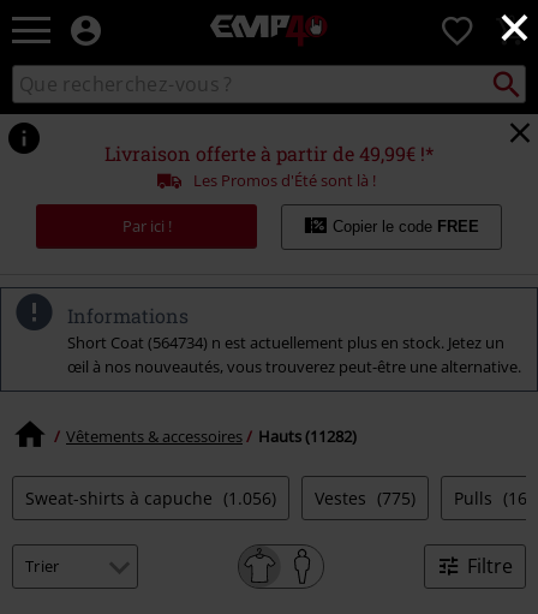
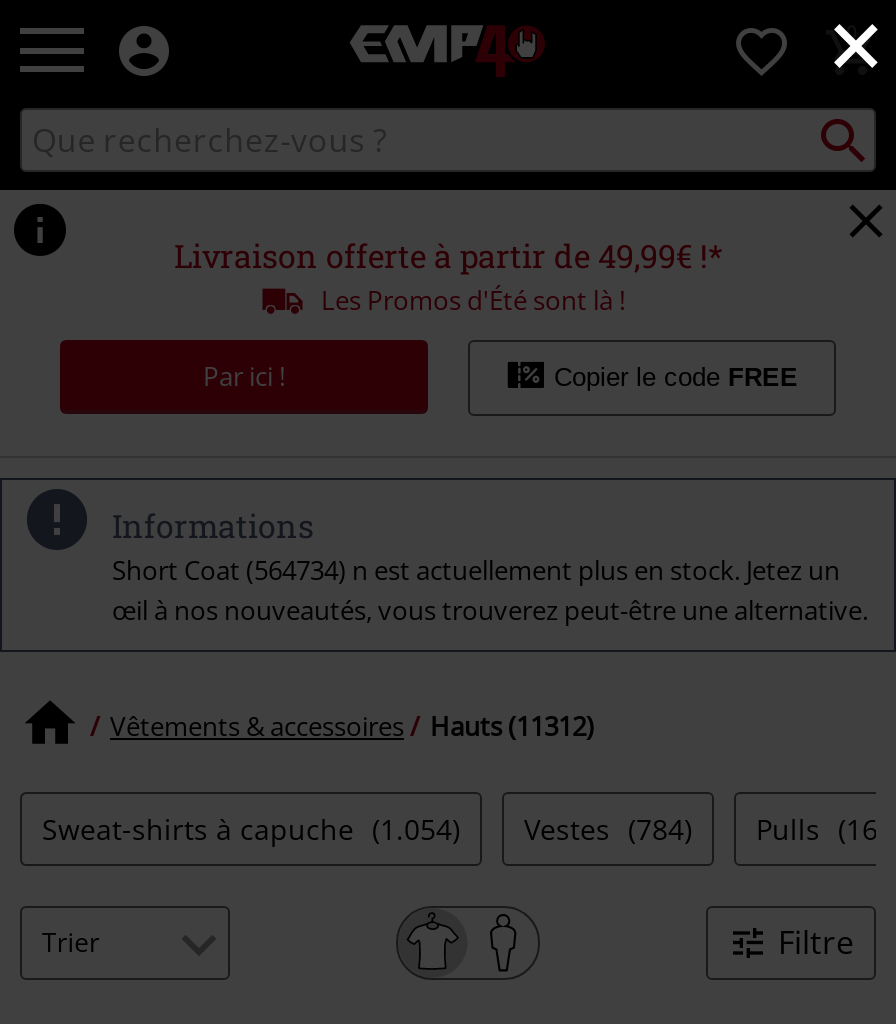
[66,425,357,447] Vêtements & accessoires Hauts (11282) -> [110,708,594,744] Vêtements & accessoires Hauts (11312)
[25,486,276,509] Sweat-shirts à capuche (1.056) -> [42,809,460,847] Sweat-shirts à capuche (1.054)
[315,486,416,509] Vestes (775) -> [524,809,692,847] Vestes (784)

